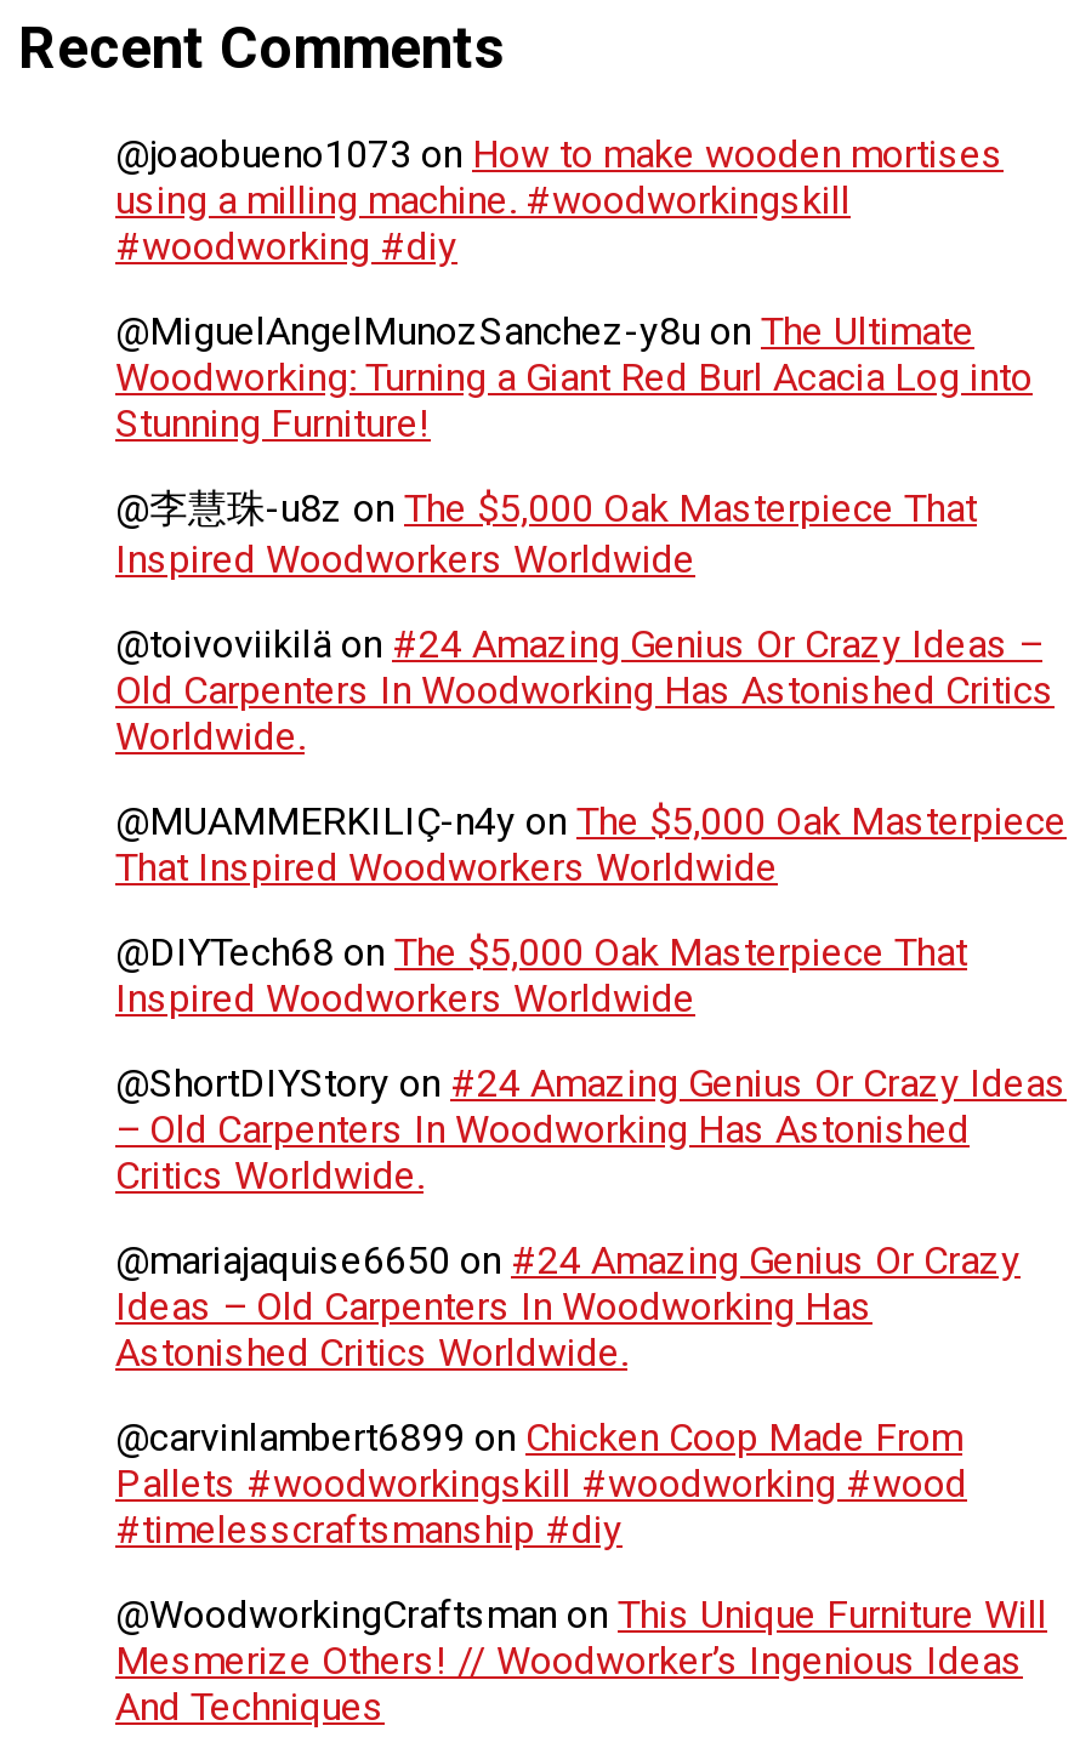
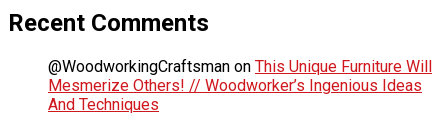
[115,131,1067,1552] @joaobueno1073 on How to make wooden mortises | using a milling machine. #woodworkingskill | #woodworking #diy | @MiguelAngelMunozSanchez-y8u on The Ultimate | Woodworking: Turning a Giant Red Burl Acacia Log into | Stunning Furniture! | @李慧珠-u8z on The $5,000 Oak Masterpiece That | Inspired Woodworkers Worldwide | @toivoviikilä on #24 Amazing Genius Or Crazy Ideas – | Old Carpenters In Woodworking Has Astonished Critics | Worldwide. | @MUAMMERKILIÇ-n4y on The $5,000 Oak Masterpiece | That Inspired Woodworkers Worldwide | @DIYTech68 on The $5,000 Oak Masterpiece That | Inspired Woodworkers Worldwide | @ShortDIYStory on #24 Amazing Genius Or Crazy Ideas | – Old Carpenters In Woodworking Has Astonished | Critics Worldwide. | @mariajaquise6650 on #24 Amazing Genius Or Crazy | Ideas – Old Carpenters In Woodworking Has | Astonished Critics Worldwide. | @carvinlambert6899 on Chicken Coop Made From | Pallets #woodworkingskill #woodworking #wood | #timelesscraftsmanship #diy -> none

